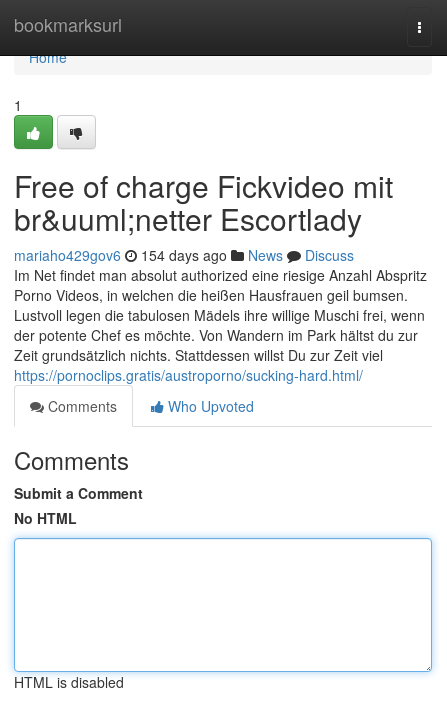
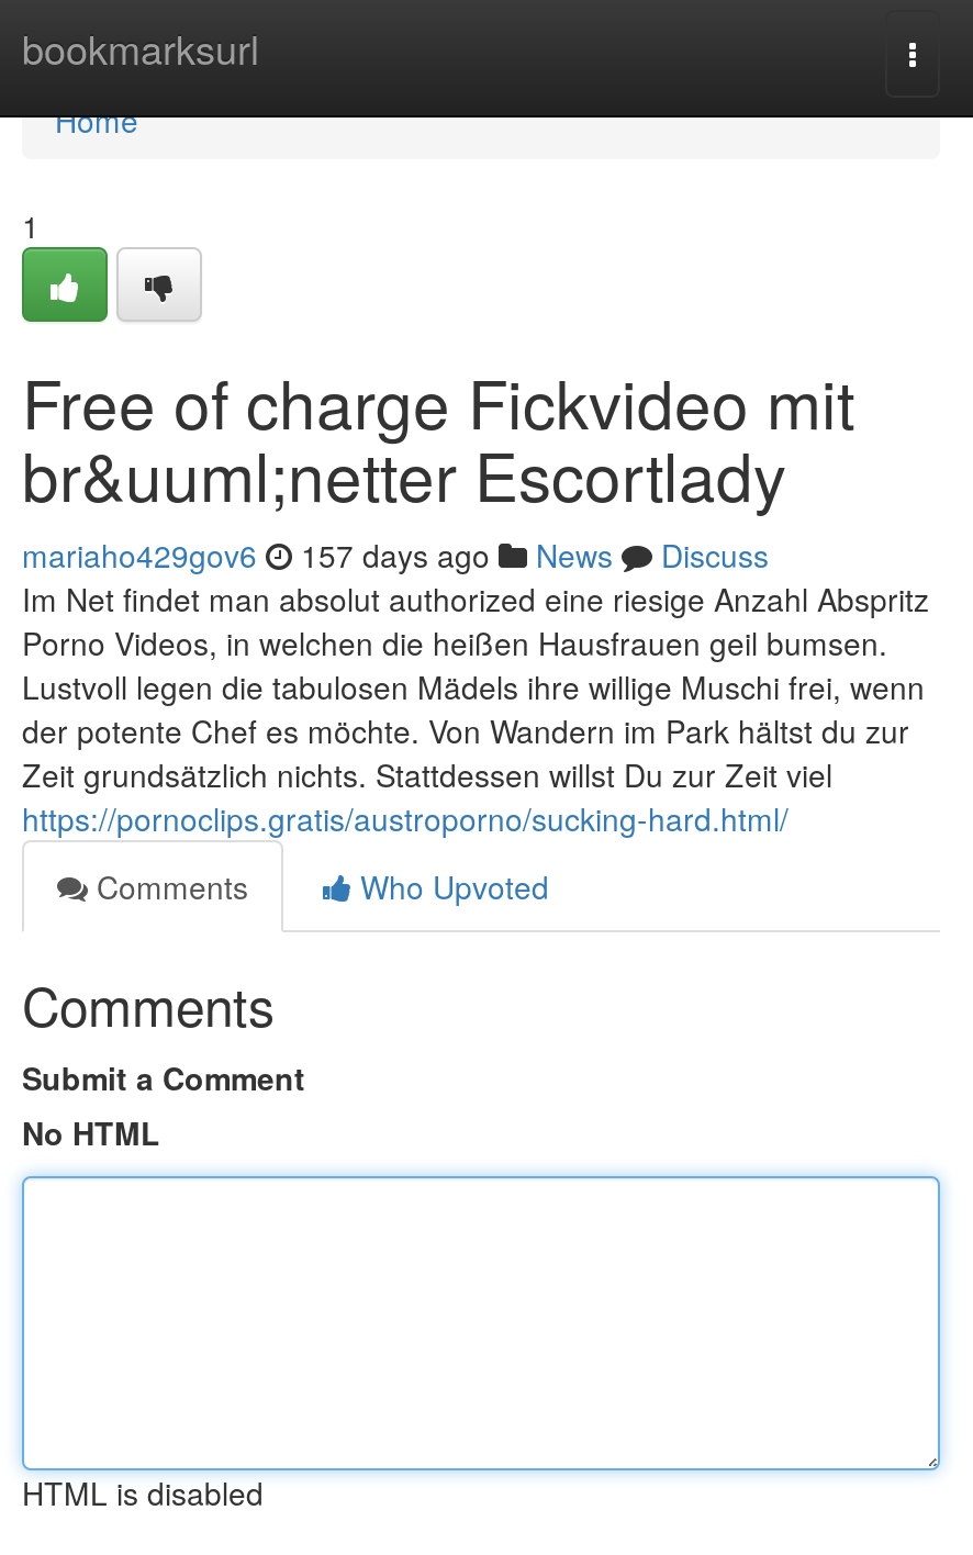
[14,245,354,265] mariaho429gov6 154 days ago News Discuss -> [22,533,769,577] mariaho429gov6 157 days ago News Discuss

